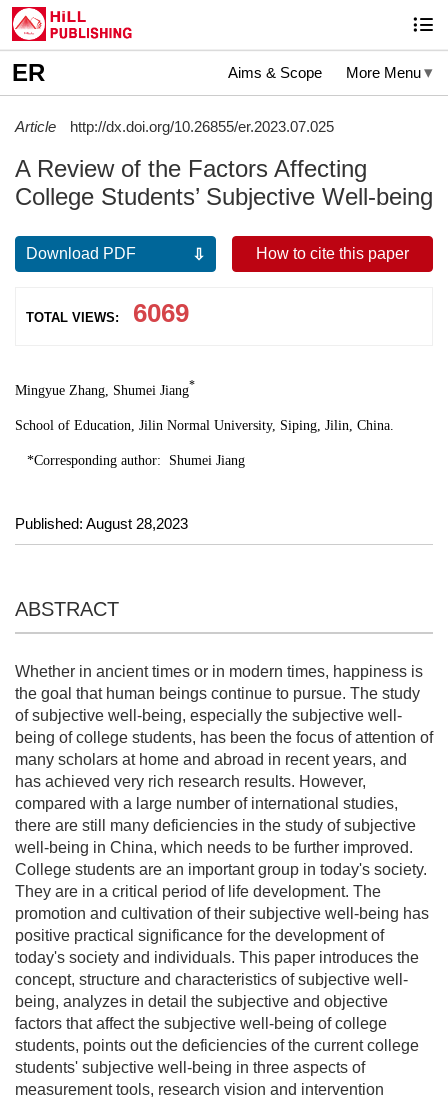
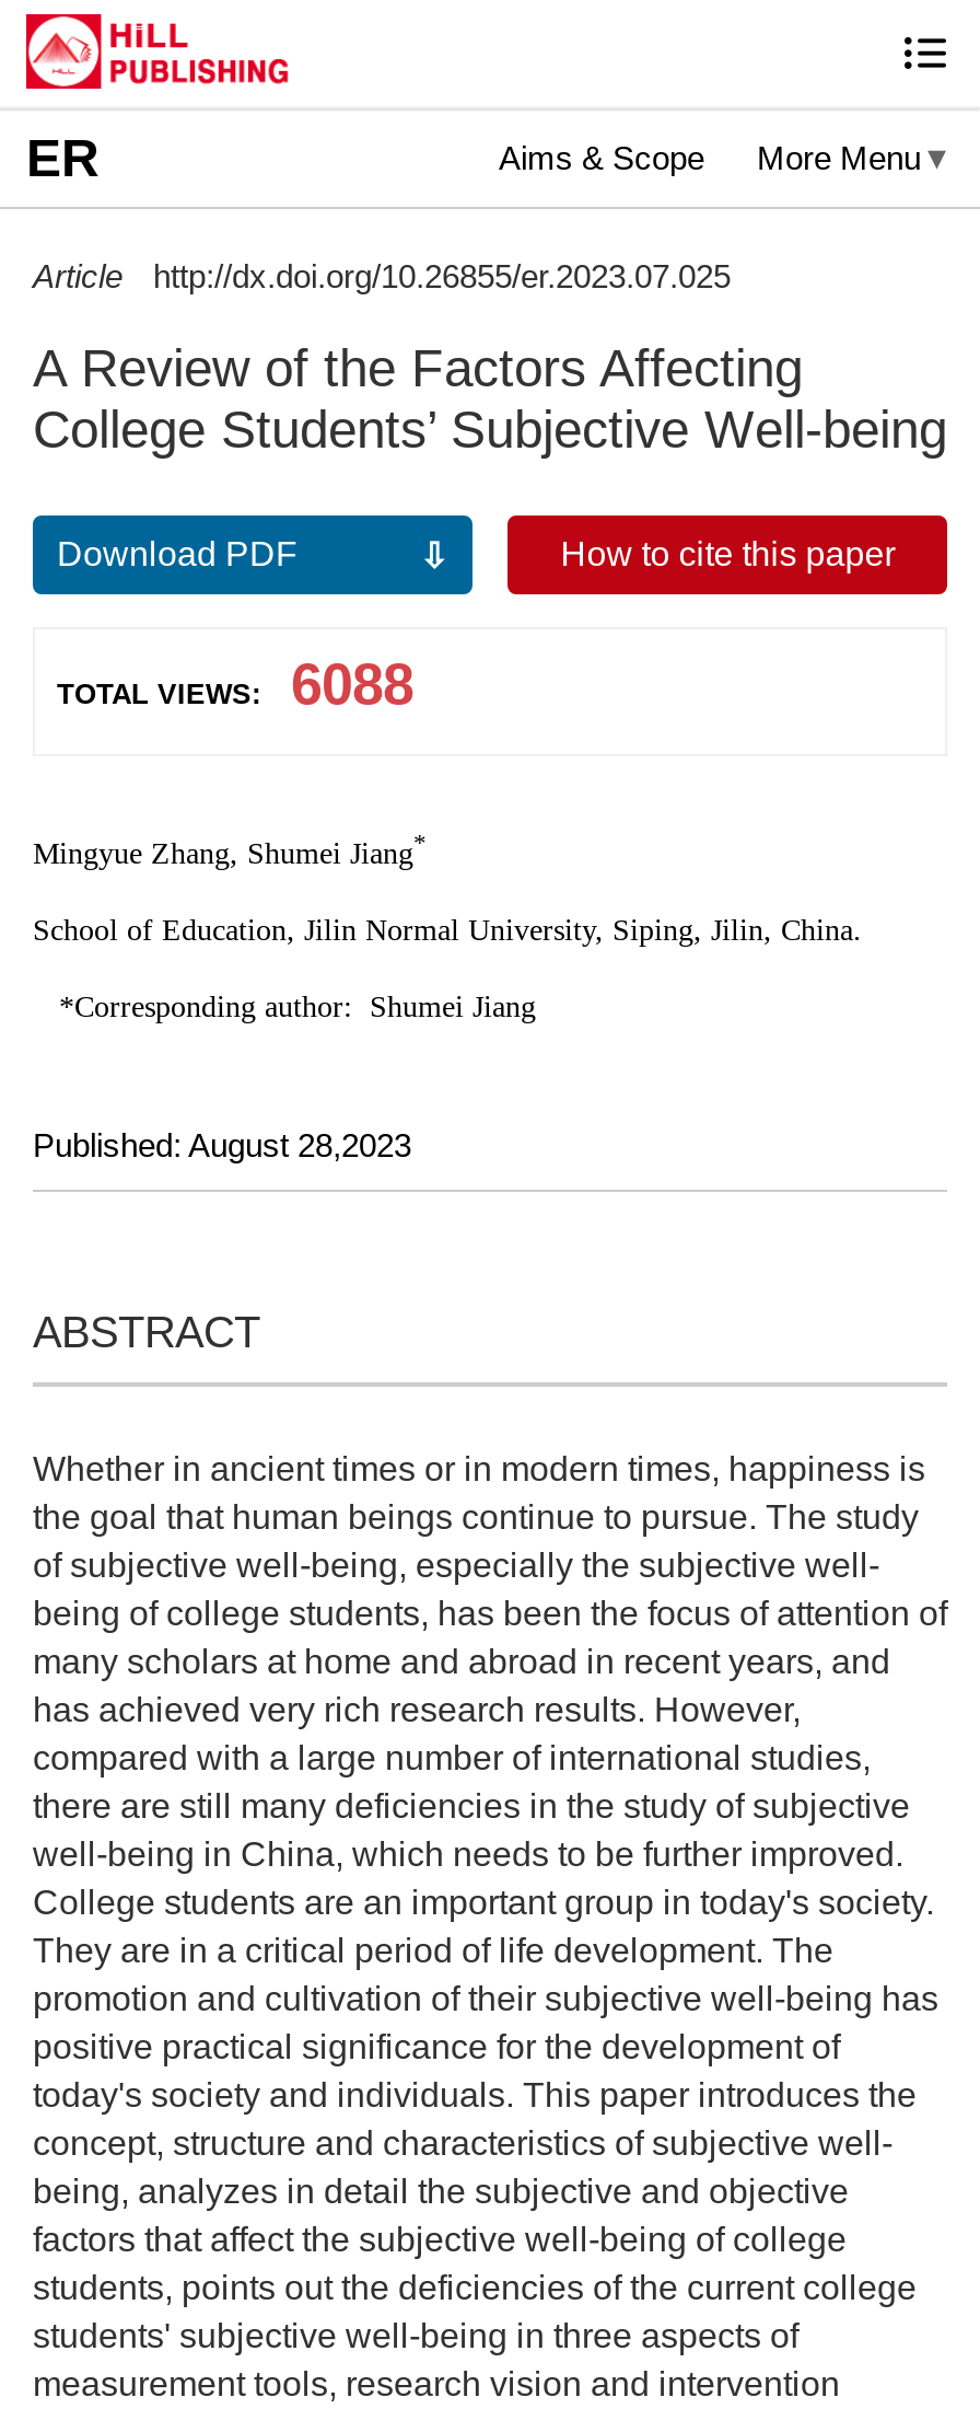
[26,298,189,328] TOTAL VIEWS: 6069 -> [57,651,413,717] TOTAL VIEWS: 6088

